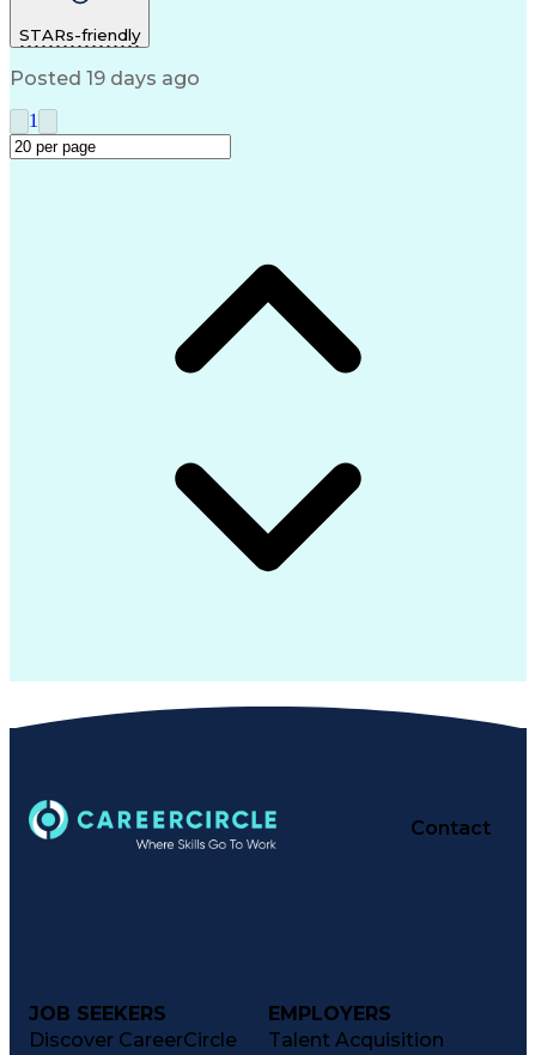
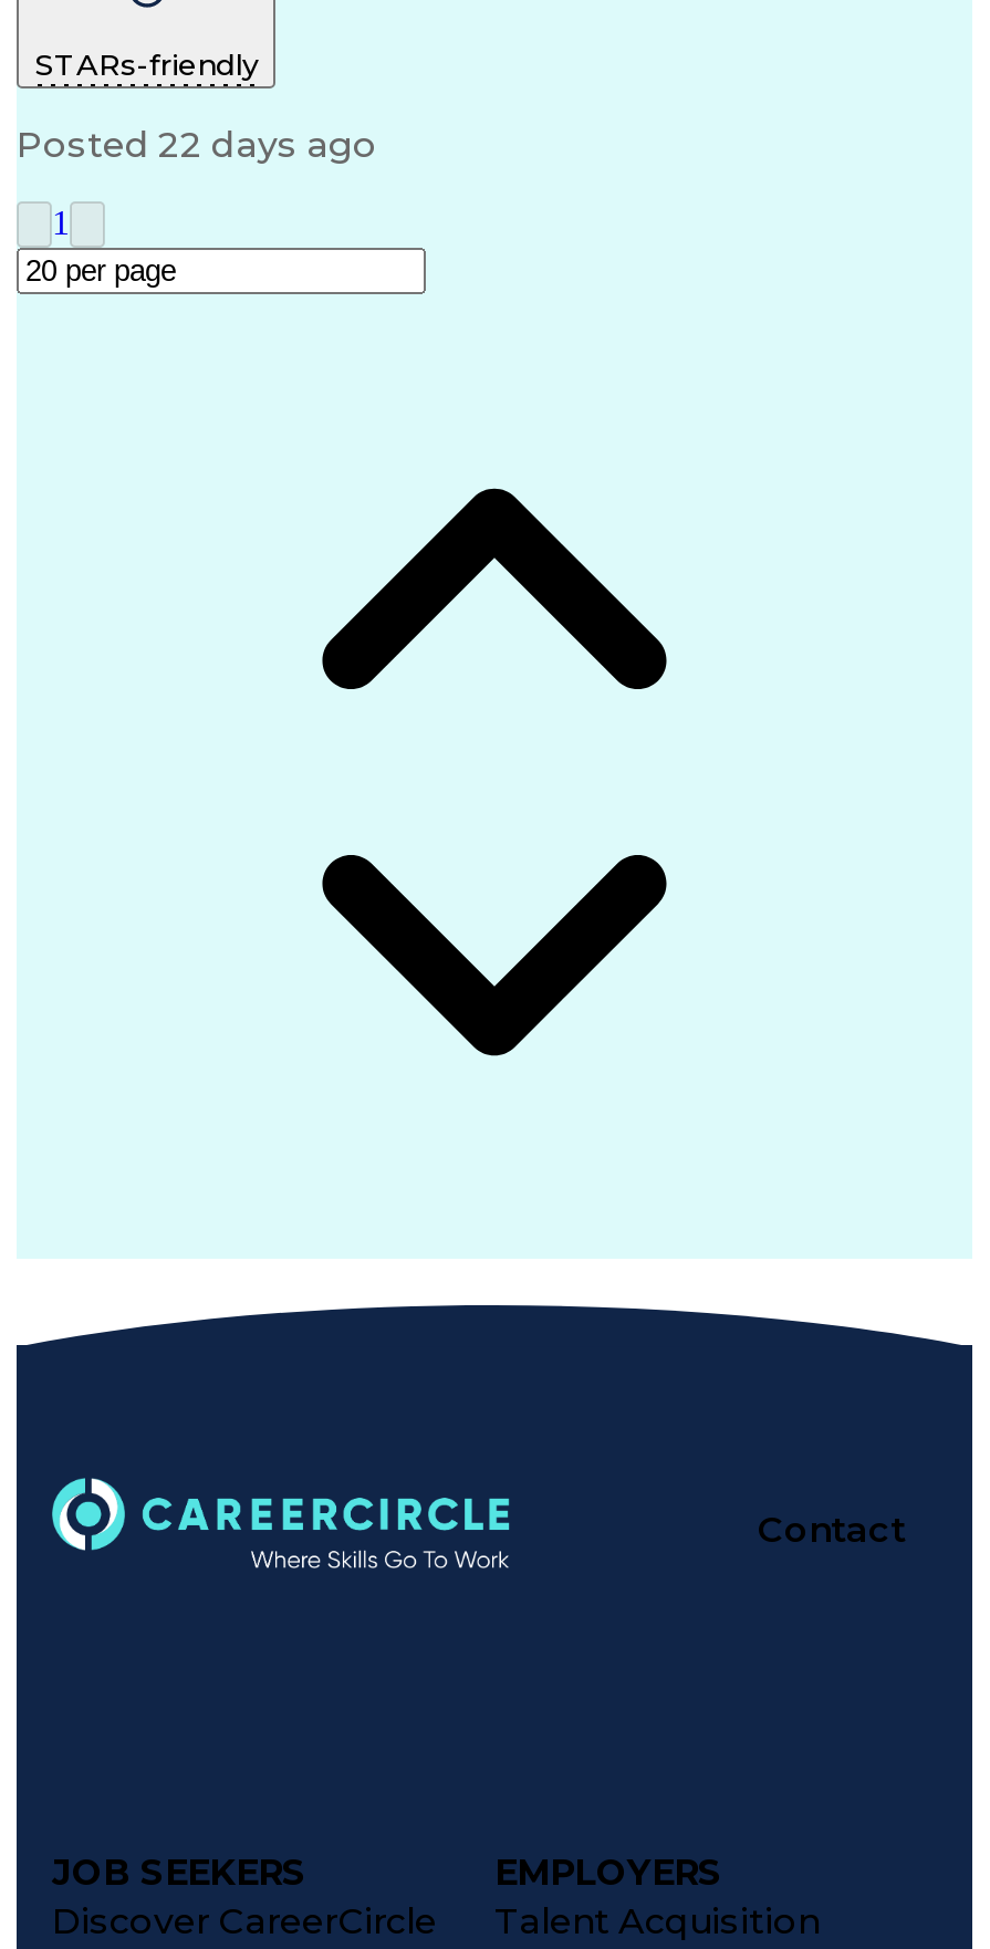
[10,67,200,90] Posted 19 days ago -> [17,124,377,166] Posted 22 days ago

